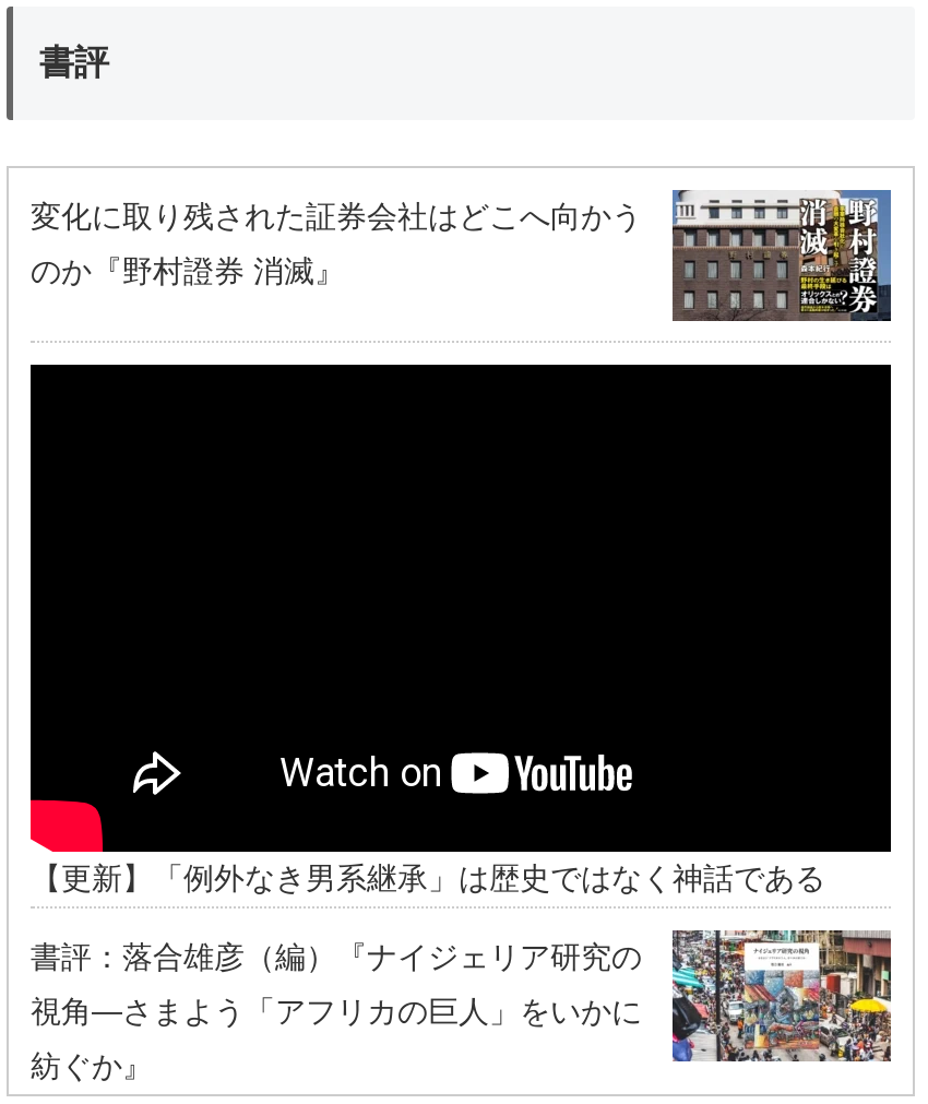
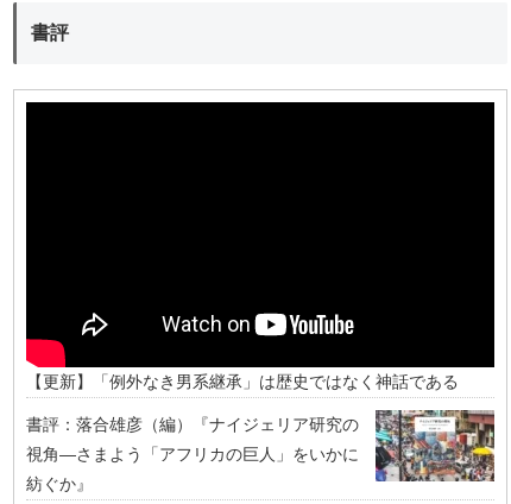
[31,188,893,323] [image] | 変化に取り残された証券会社はどこへ向かう | のか『野村證券 消滅』 -> none

